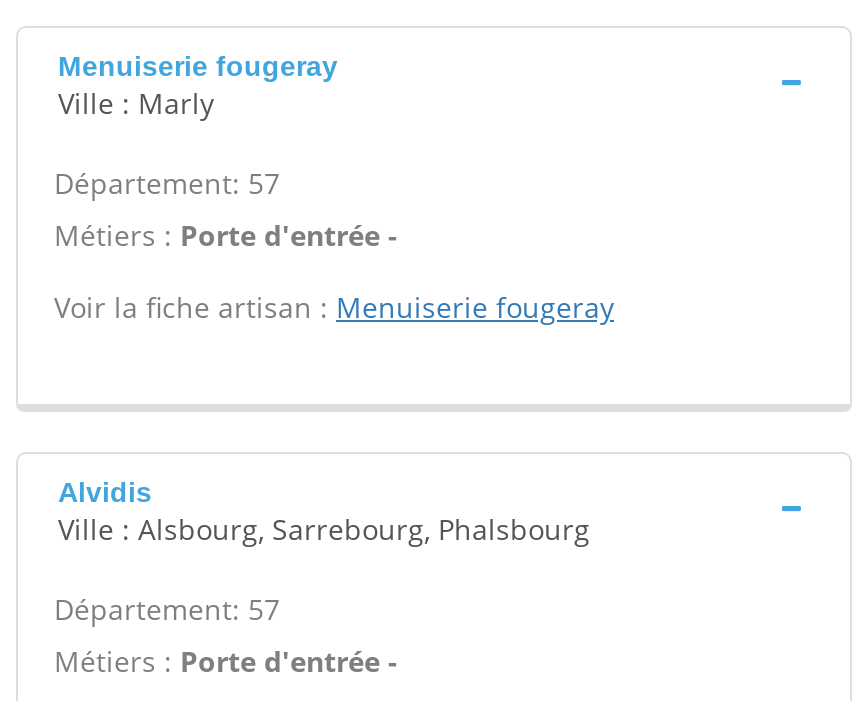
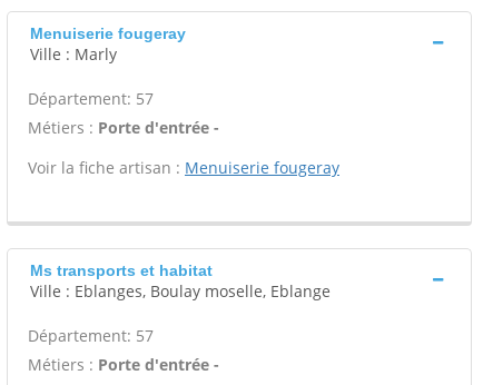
[58,476,590,548] Alvidis | Ville : Alsbourg, Sarrebourg, Phalsbourg -> [30,261,331,302] Ms transports et habitat | Ville : Eblanges, Boulay moselle, Eblange

